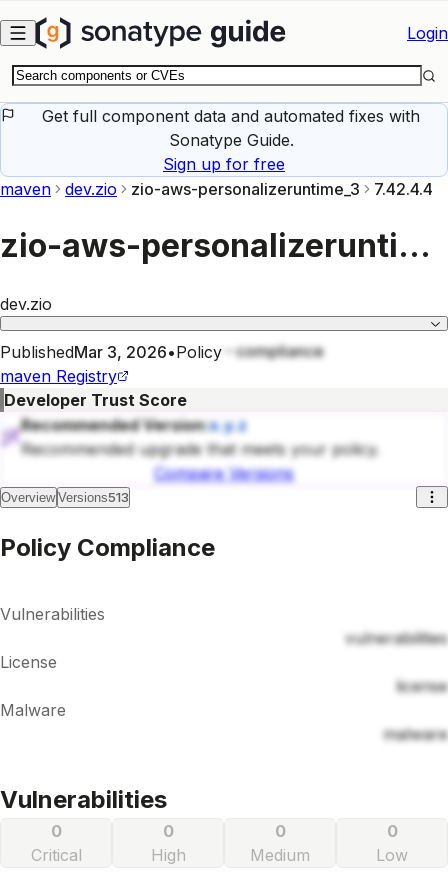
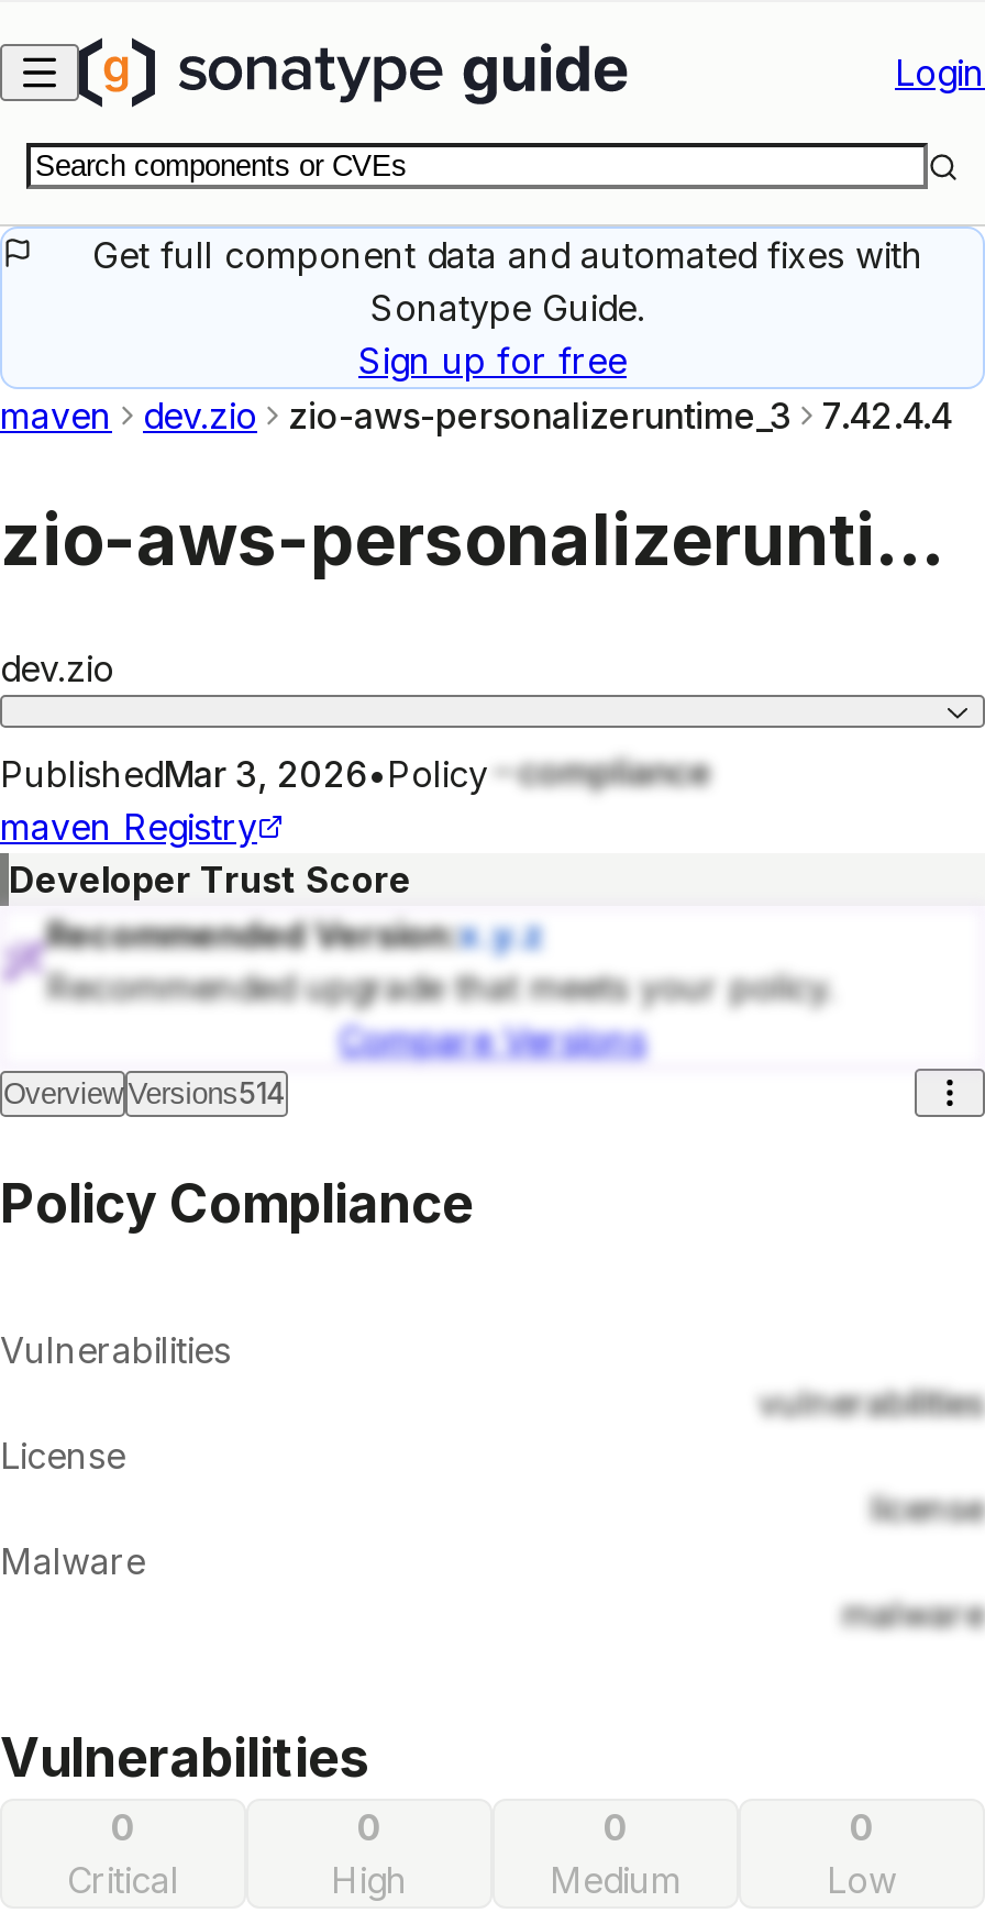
[1,489,129,505] Overview Versions513 -> [3,1076,286,1111] Overview Versions514

